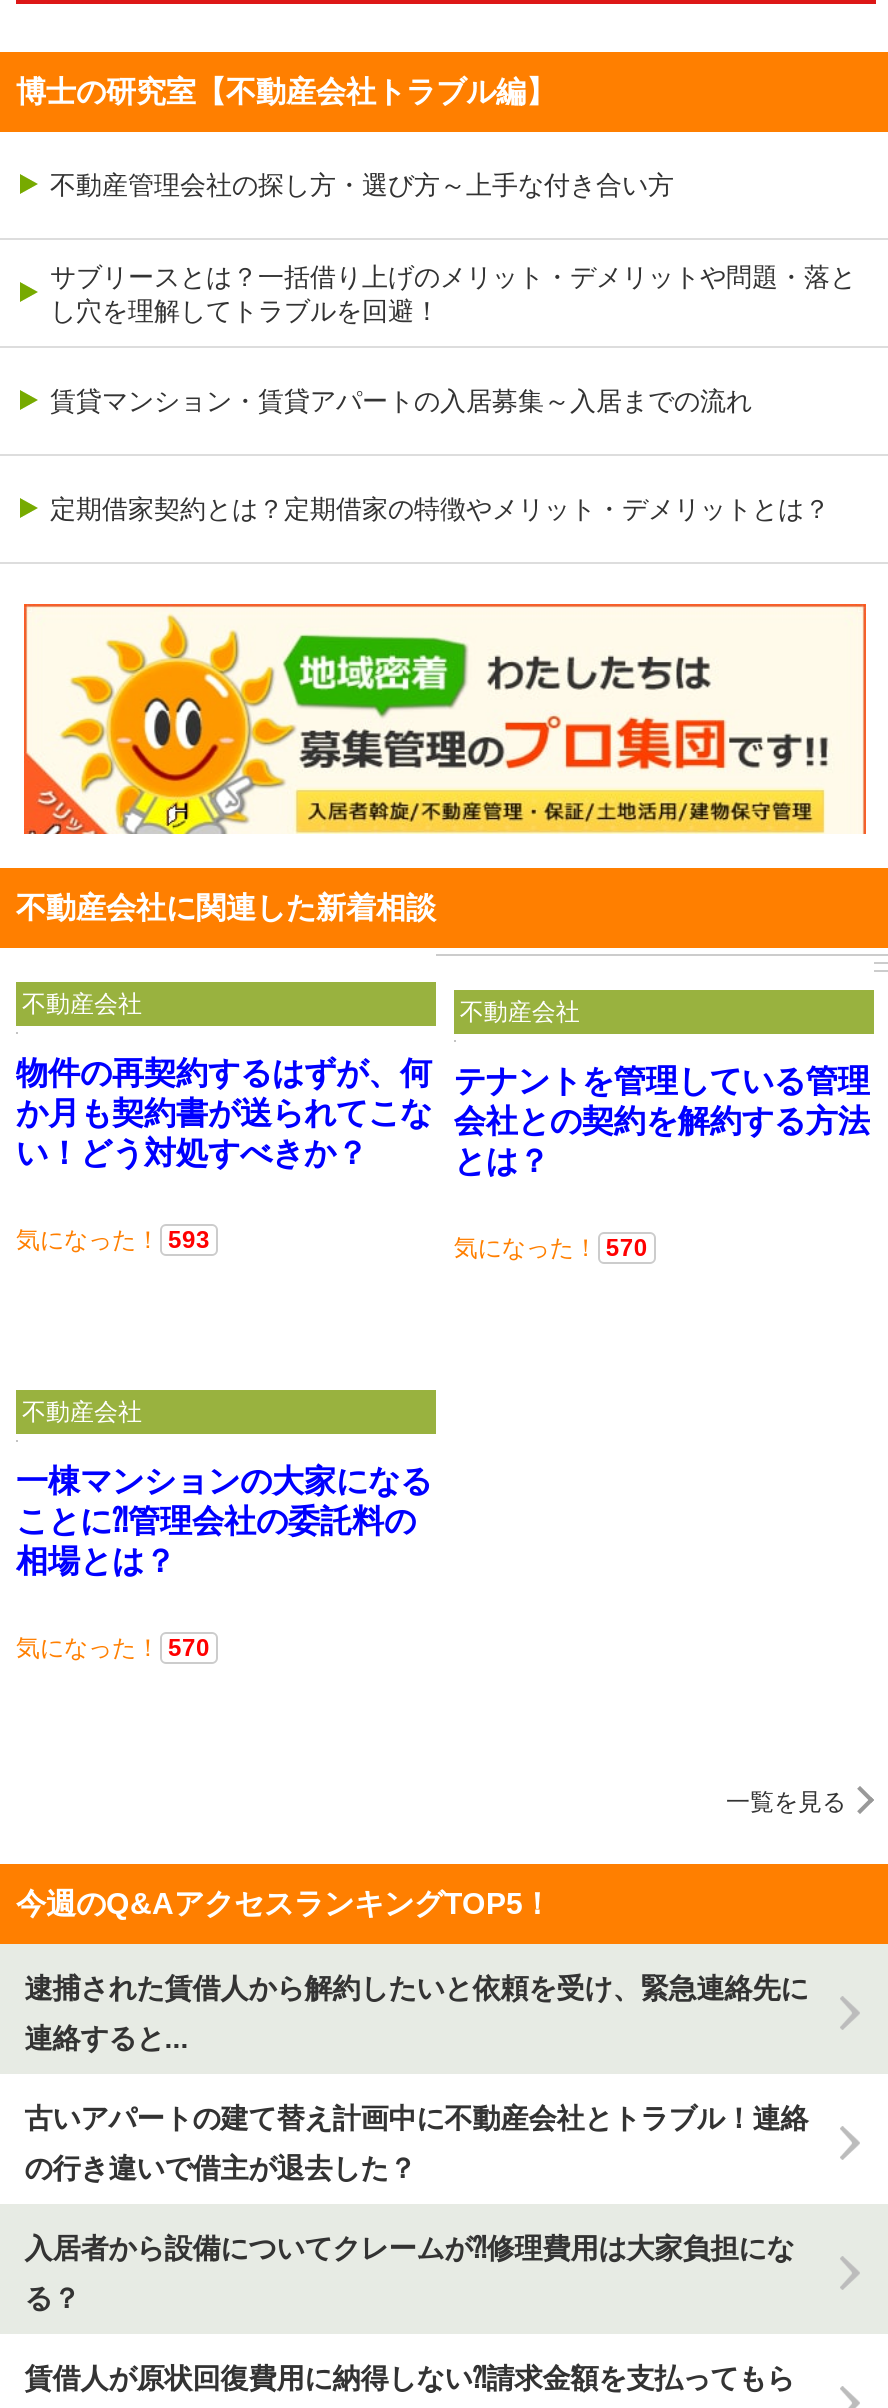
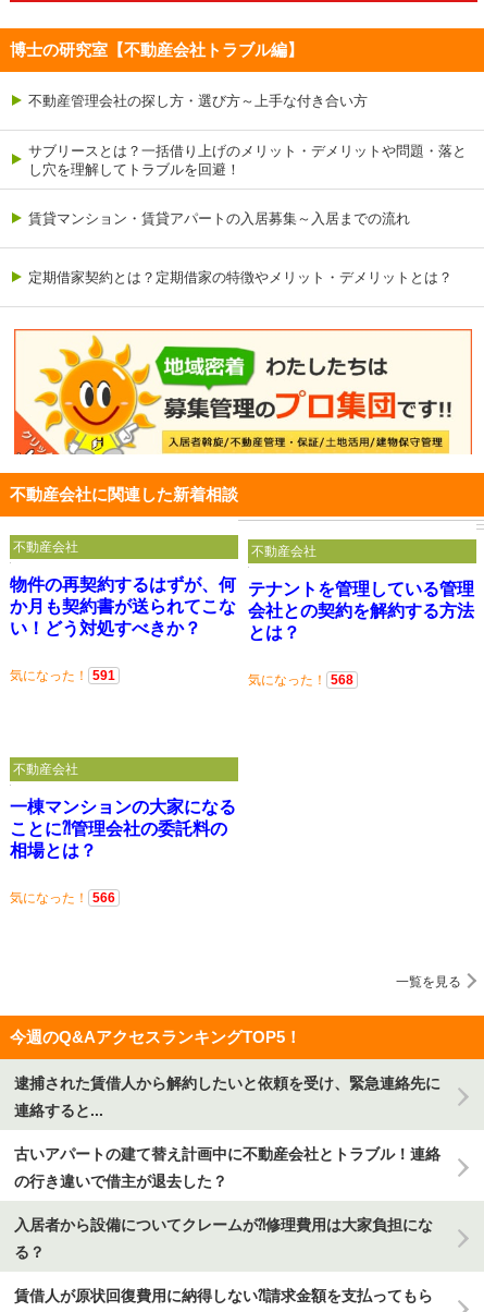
[16,1225,210,1253] 気になった！ 593 -> [10,668,115,683] 気になった！ 591
[454,1233,648,1261] 気になった！ 570 -> [248,672,353,687] 気になった！ 568
[16,1633,210,1661] 気になった！ 570 -> [10,890,115,905] 気になった！ 566

